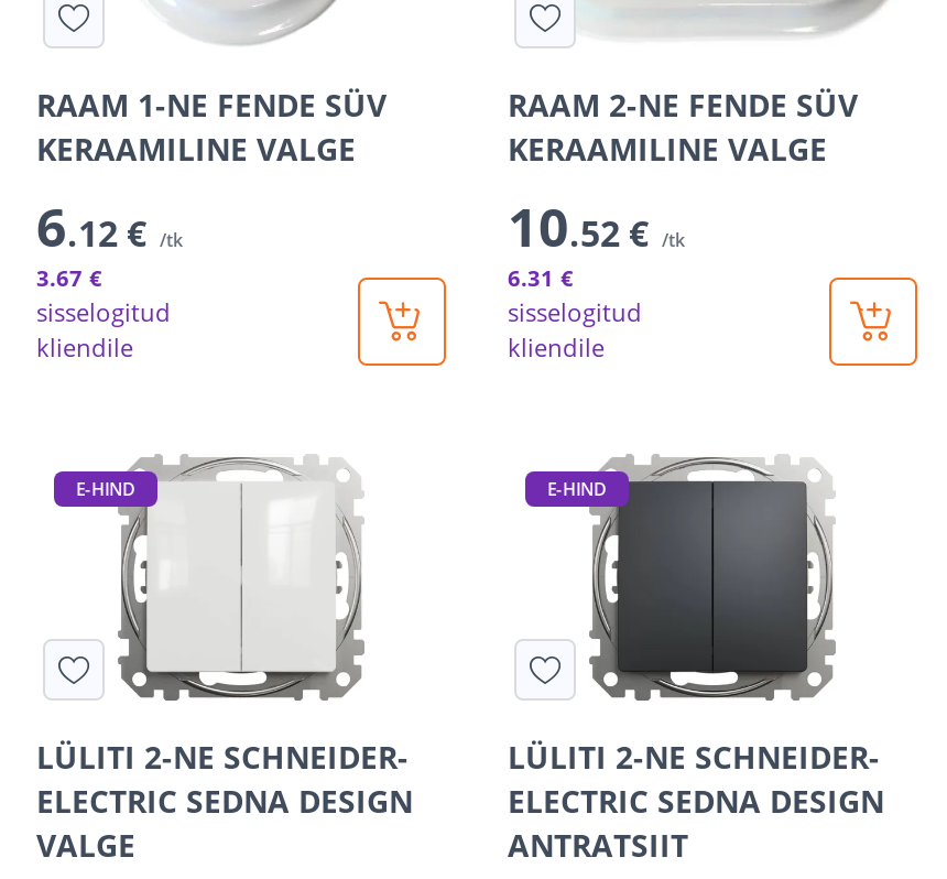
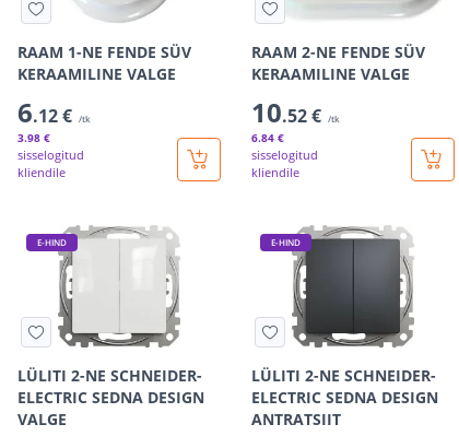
[36,262,102,293] 3.67 € -> [17,130,50,145] 3.98 €
[508,262,574,293] 6.31 € -> [251,130,284,145] 6.84 €

